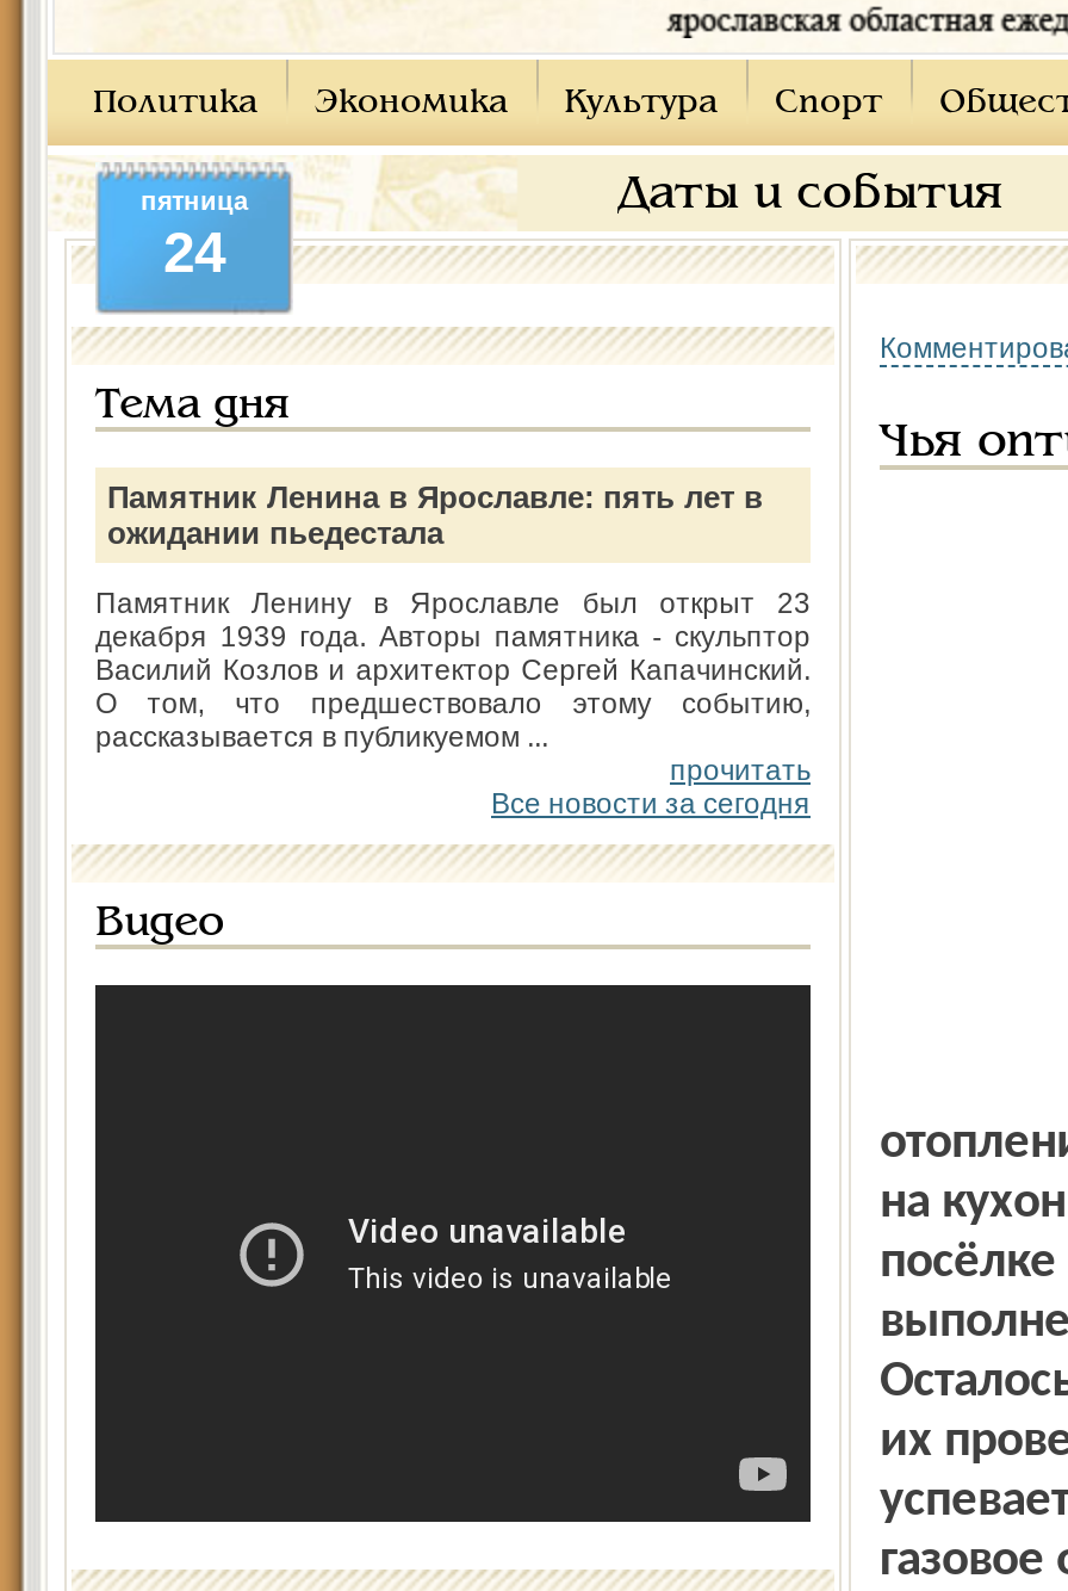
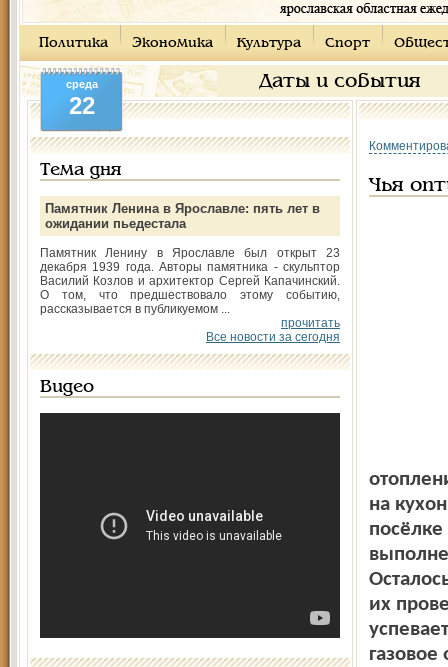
[141,186,248,284] пятница | 24 -> [65,78,97,119] среда | 22

